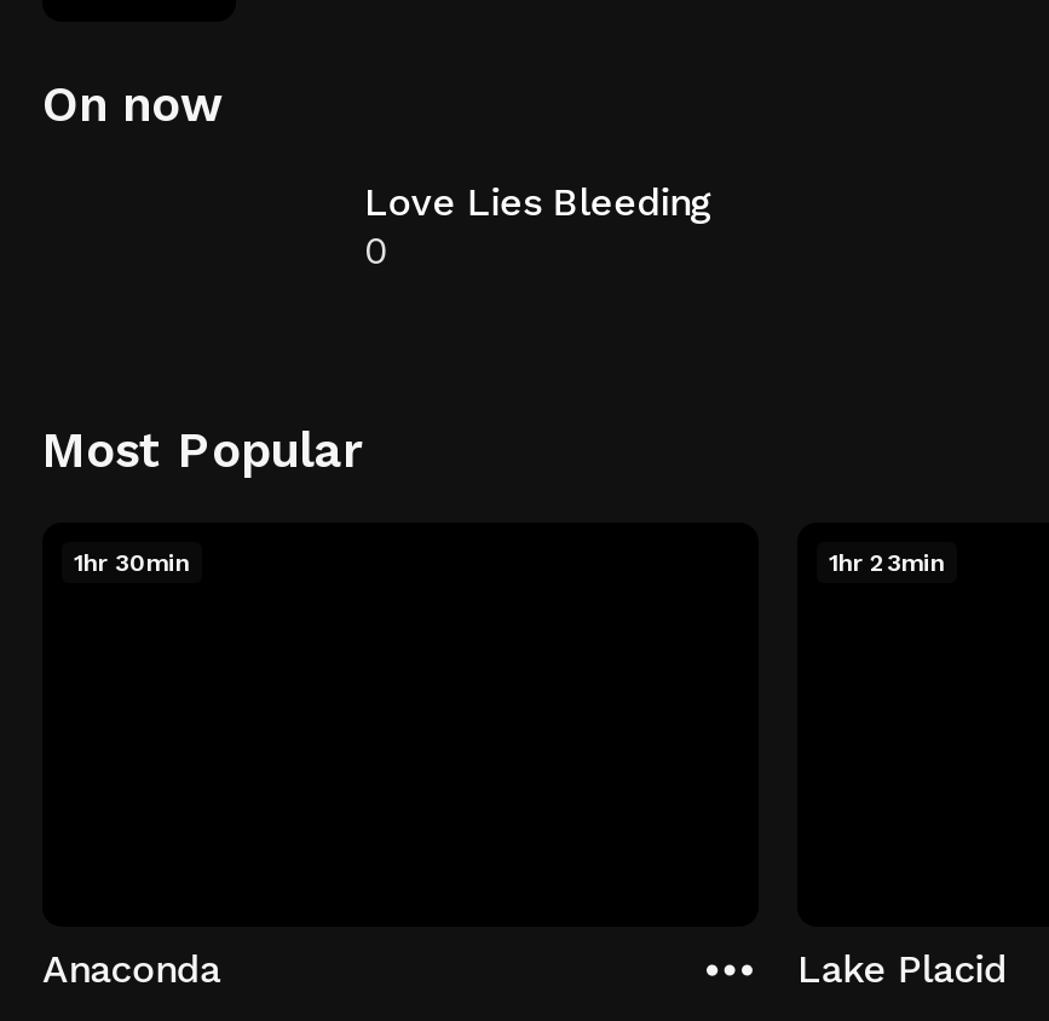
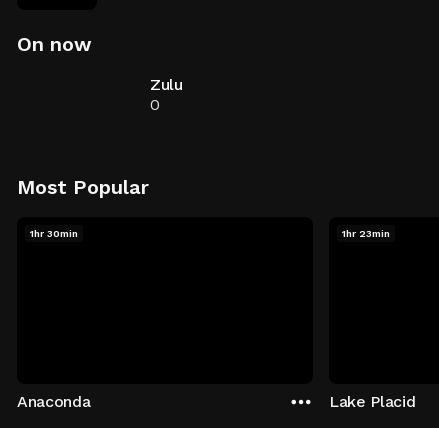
[364,179,713,225] Love Lies Bleeding -> [150,75,183,94] Zulu

